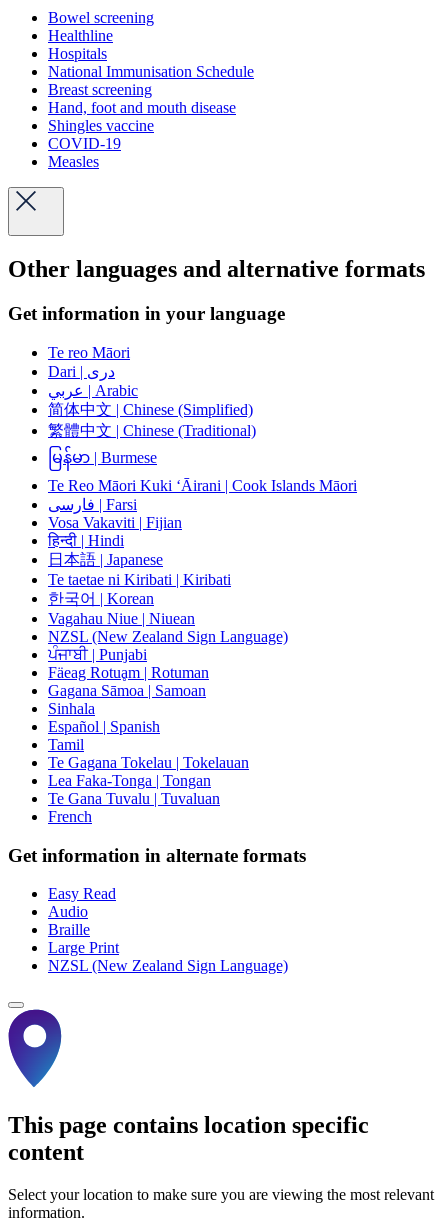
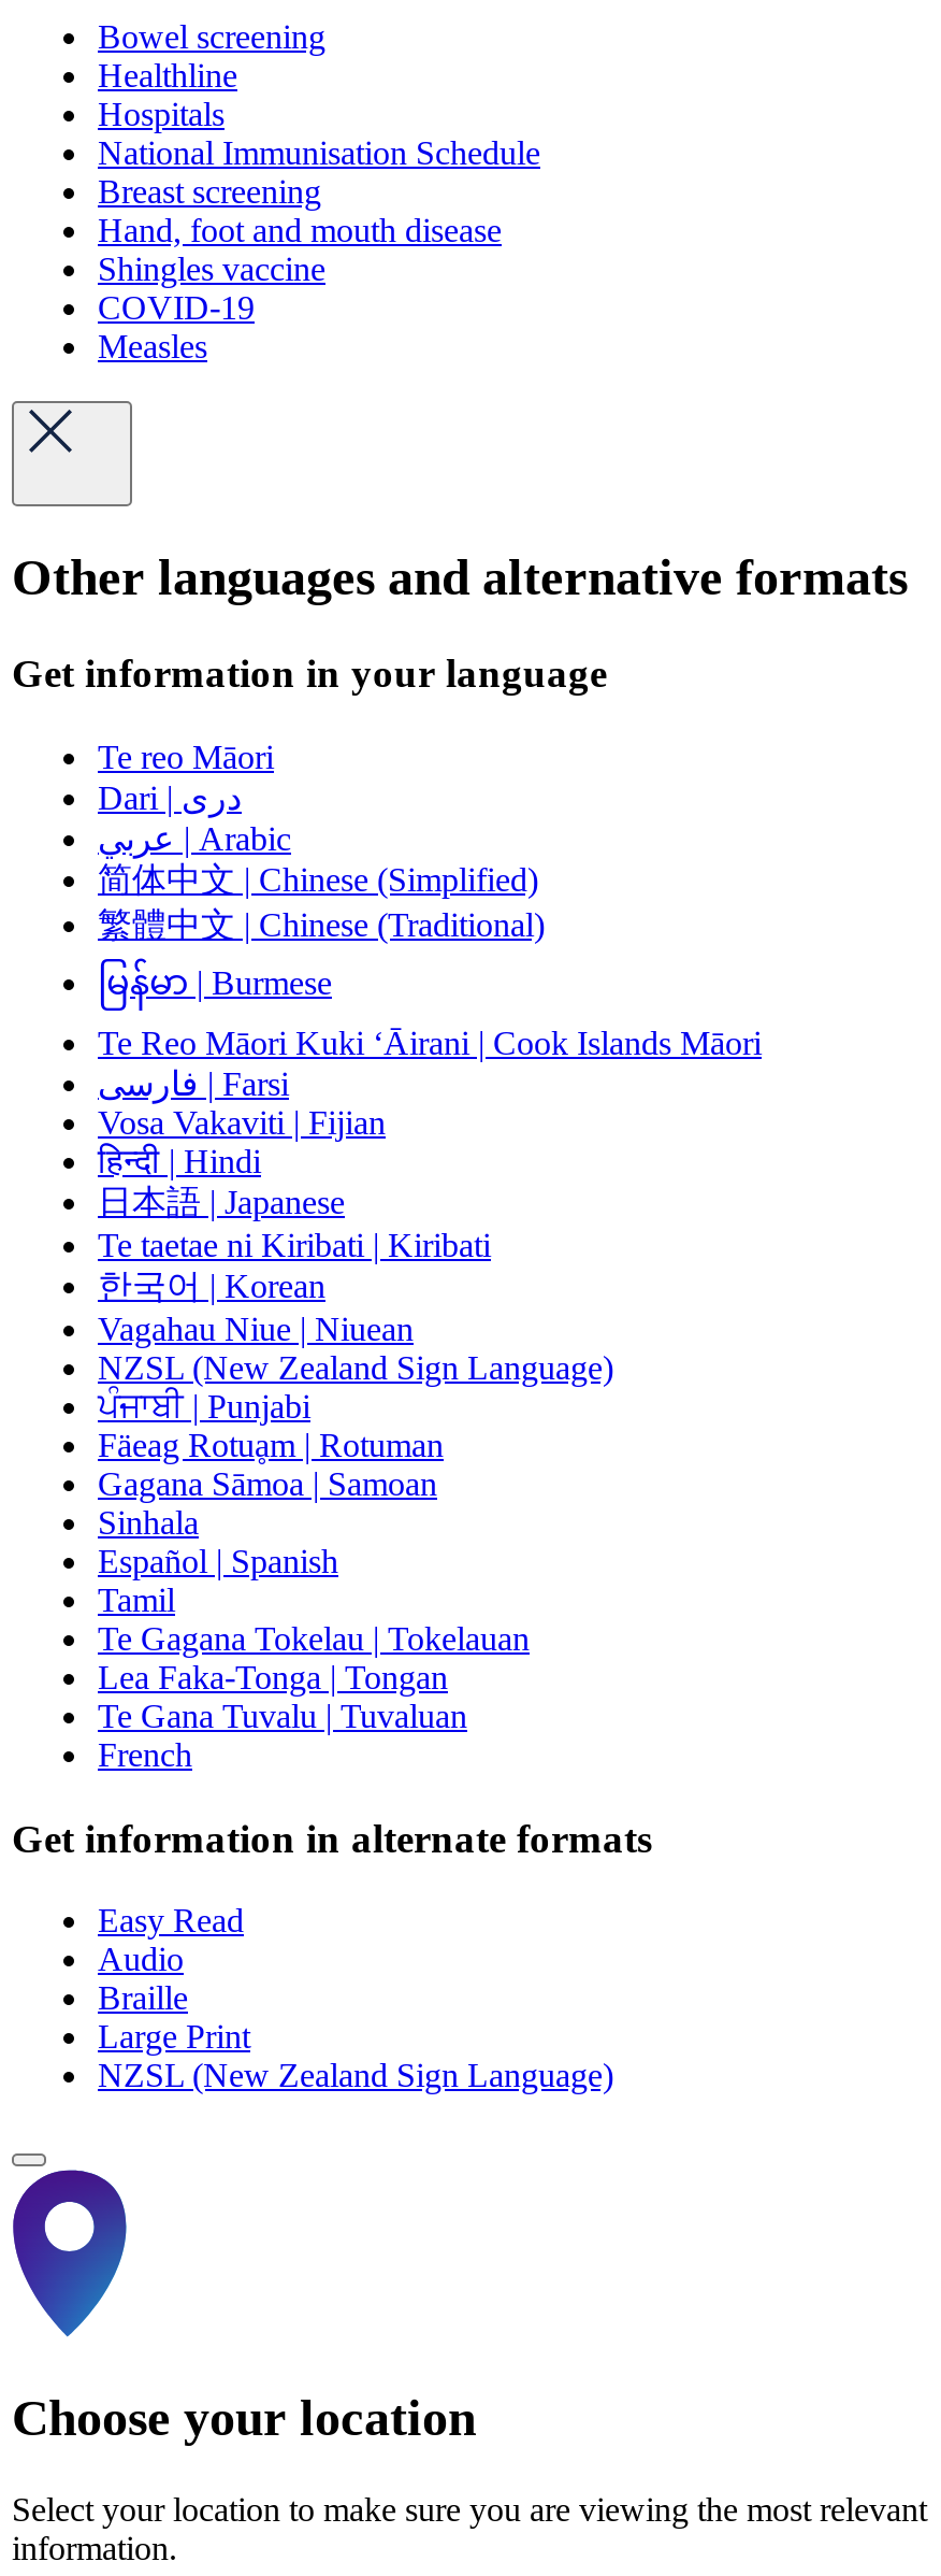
[8,1112,369,1165] This page contains location specific | content -> [12,2390,476,2446] Choose your location

